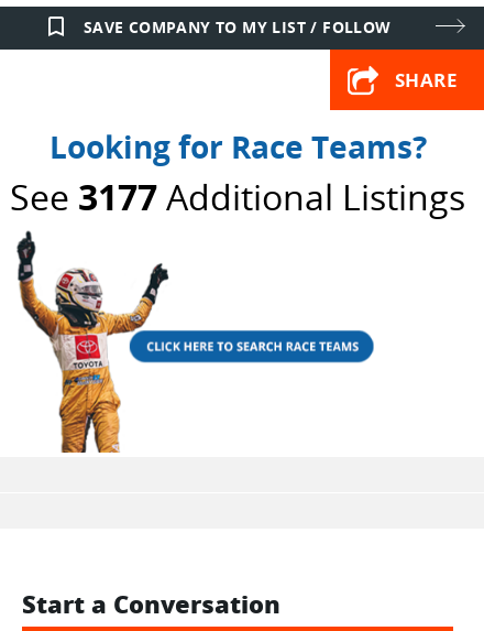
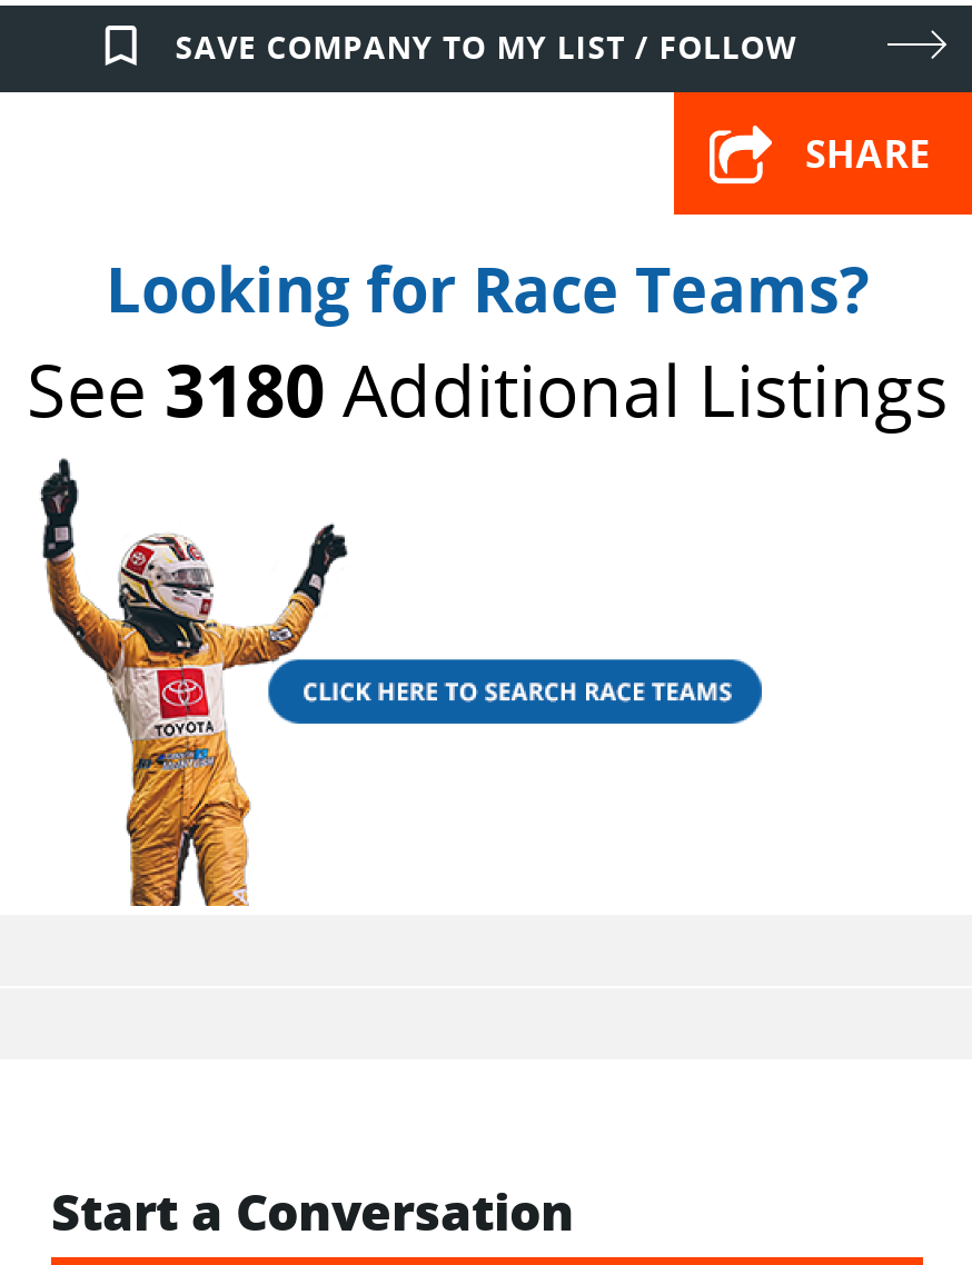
[10,173,465,221] See 3177 Additional Listings -> [27,342,948,438] See 3180 Additional Listings

